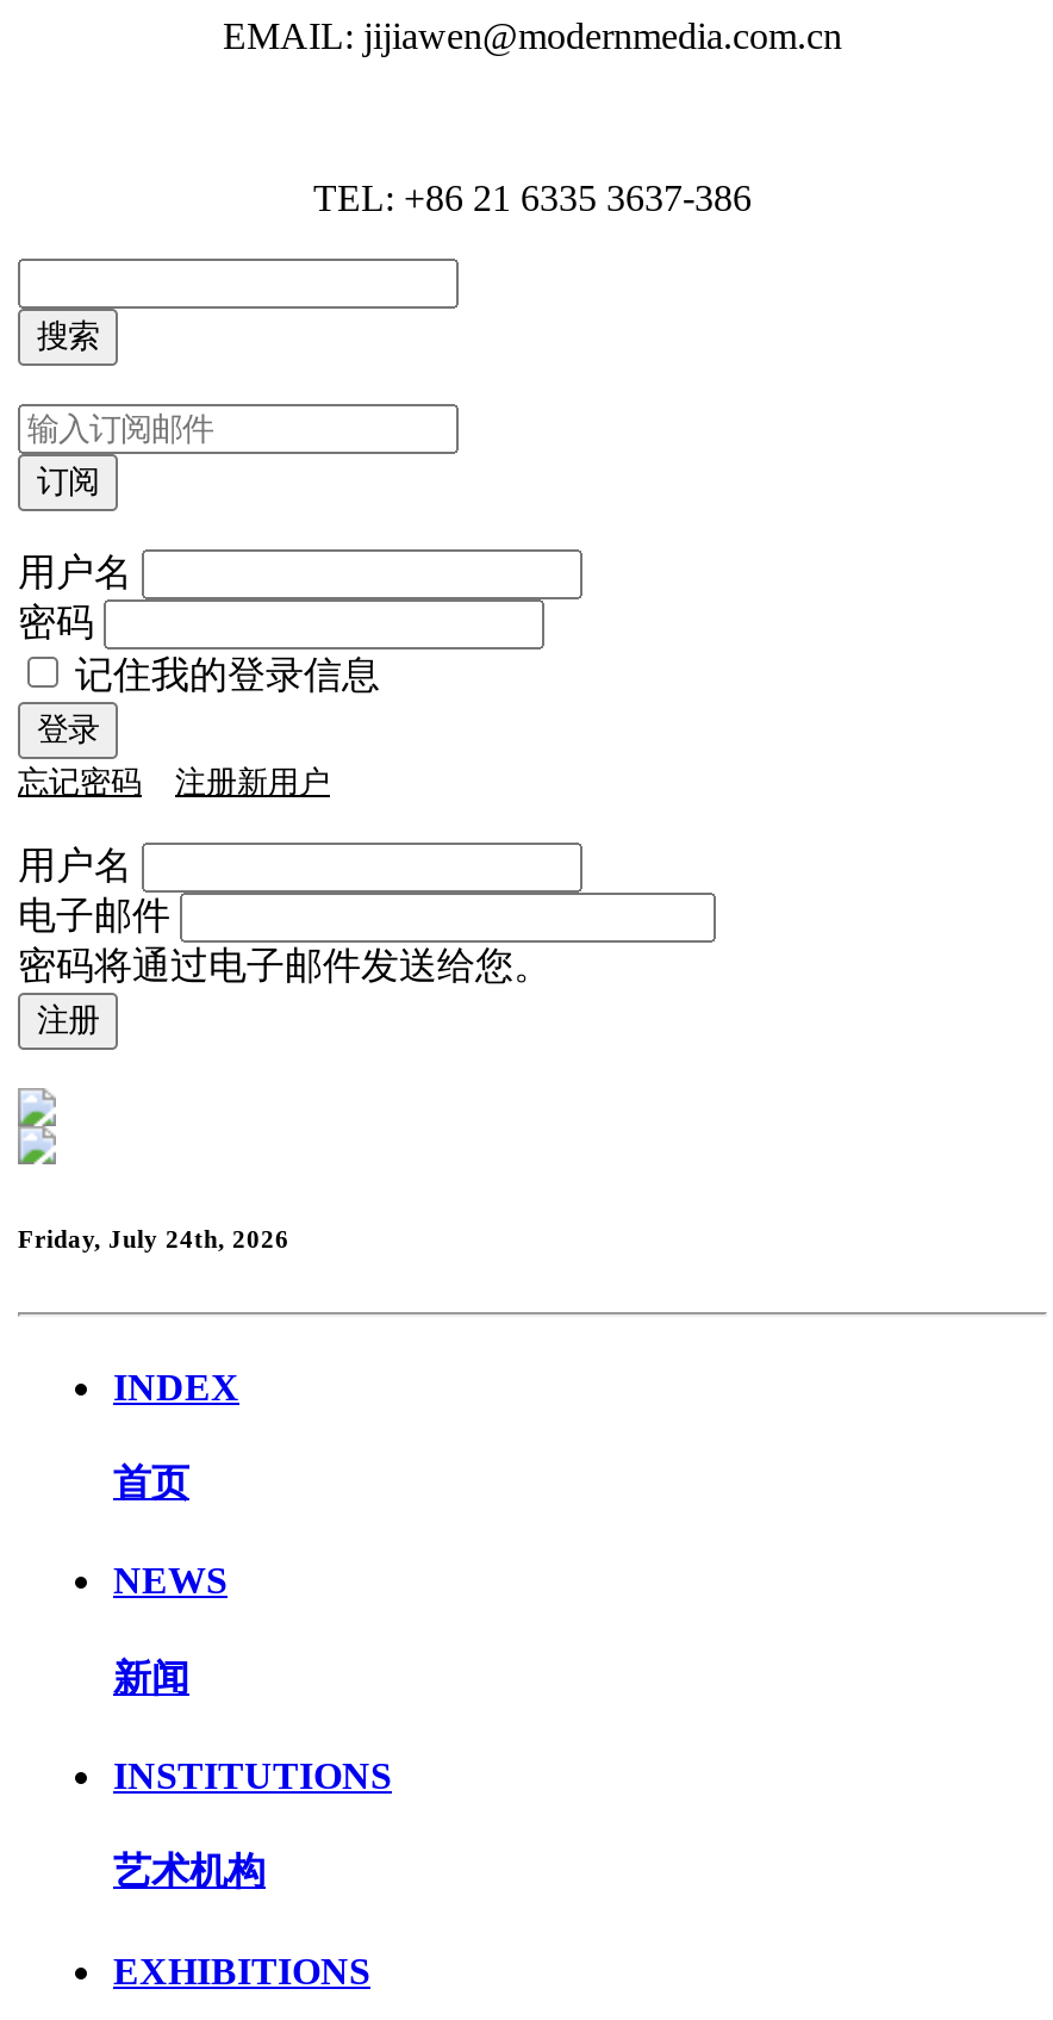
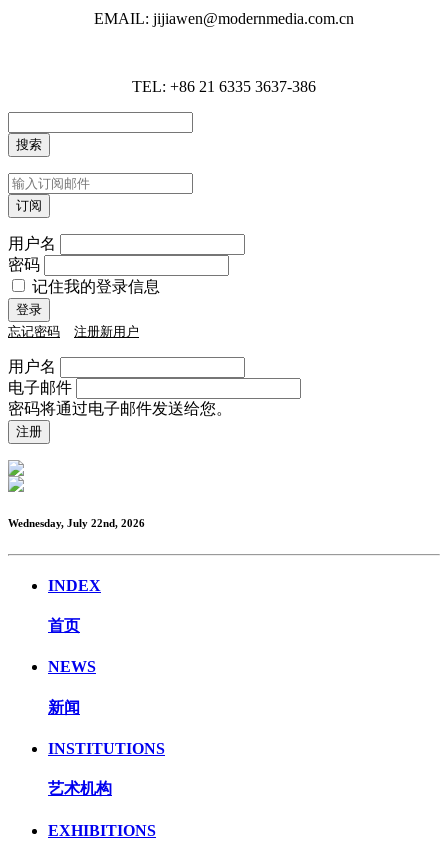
[18,1223,289,1252] Friday, July 24th, 2026 -> [8,517,145,529] Wednesday, July 22nd, 2026

